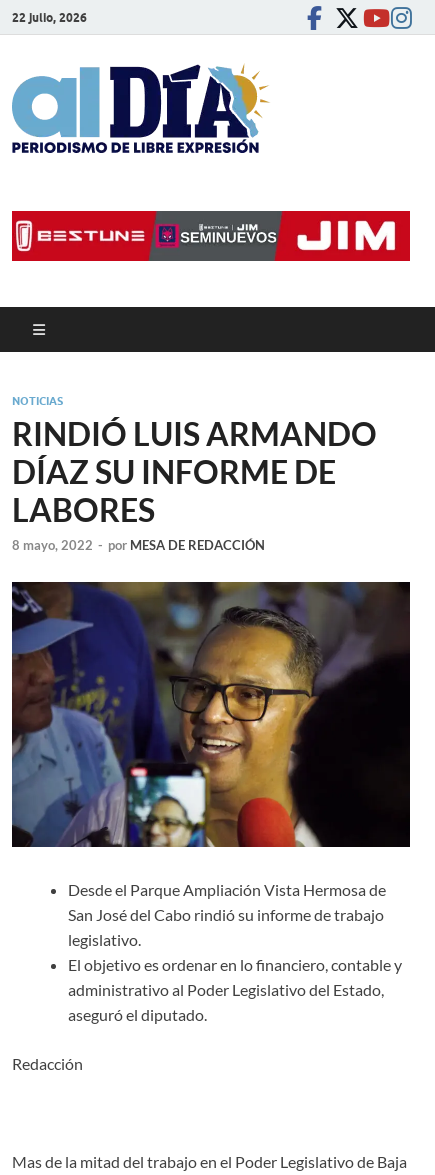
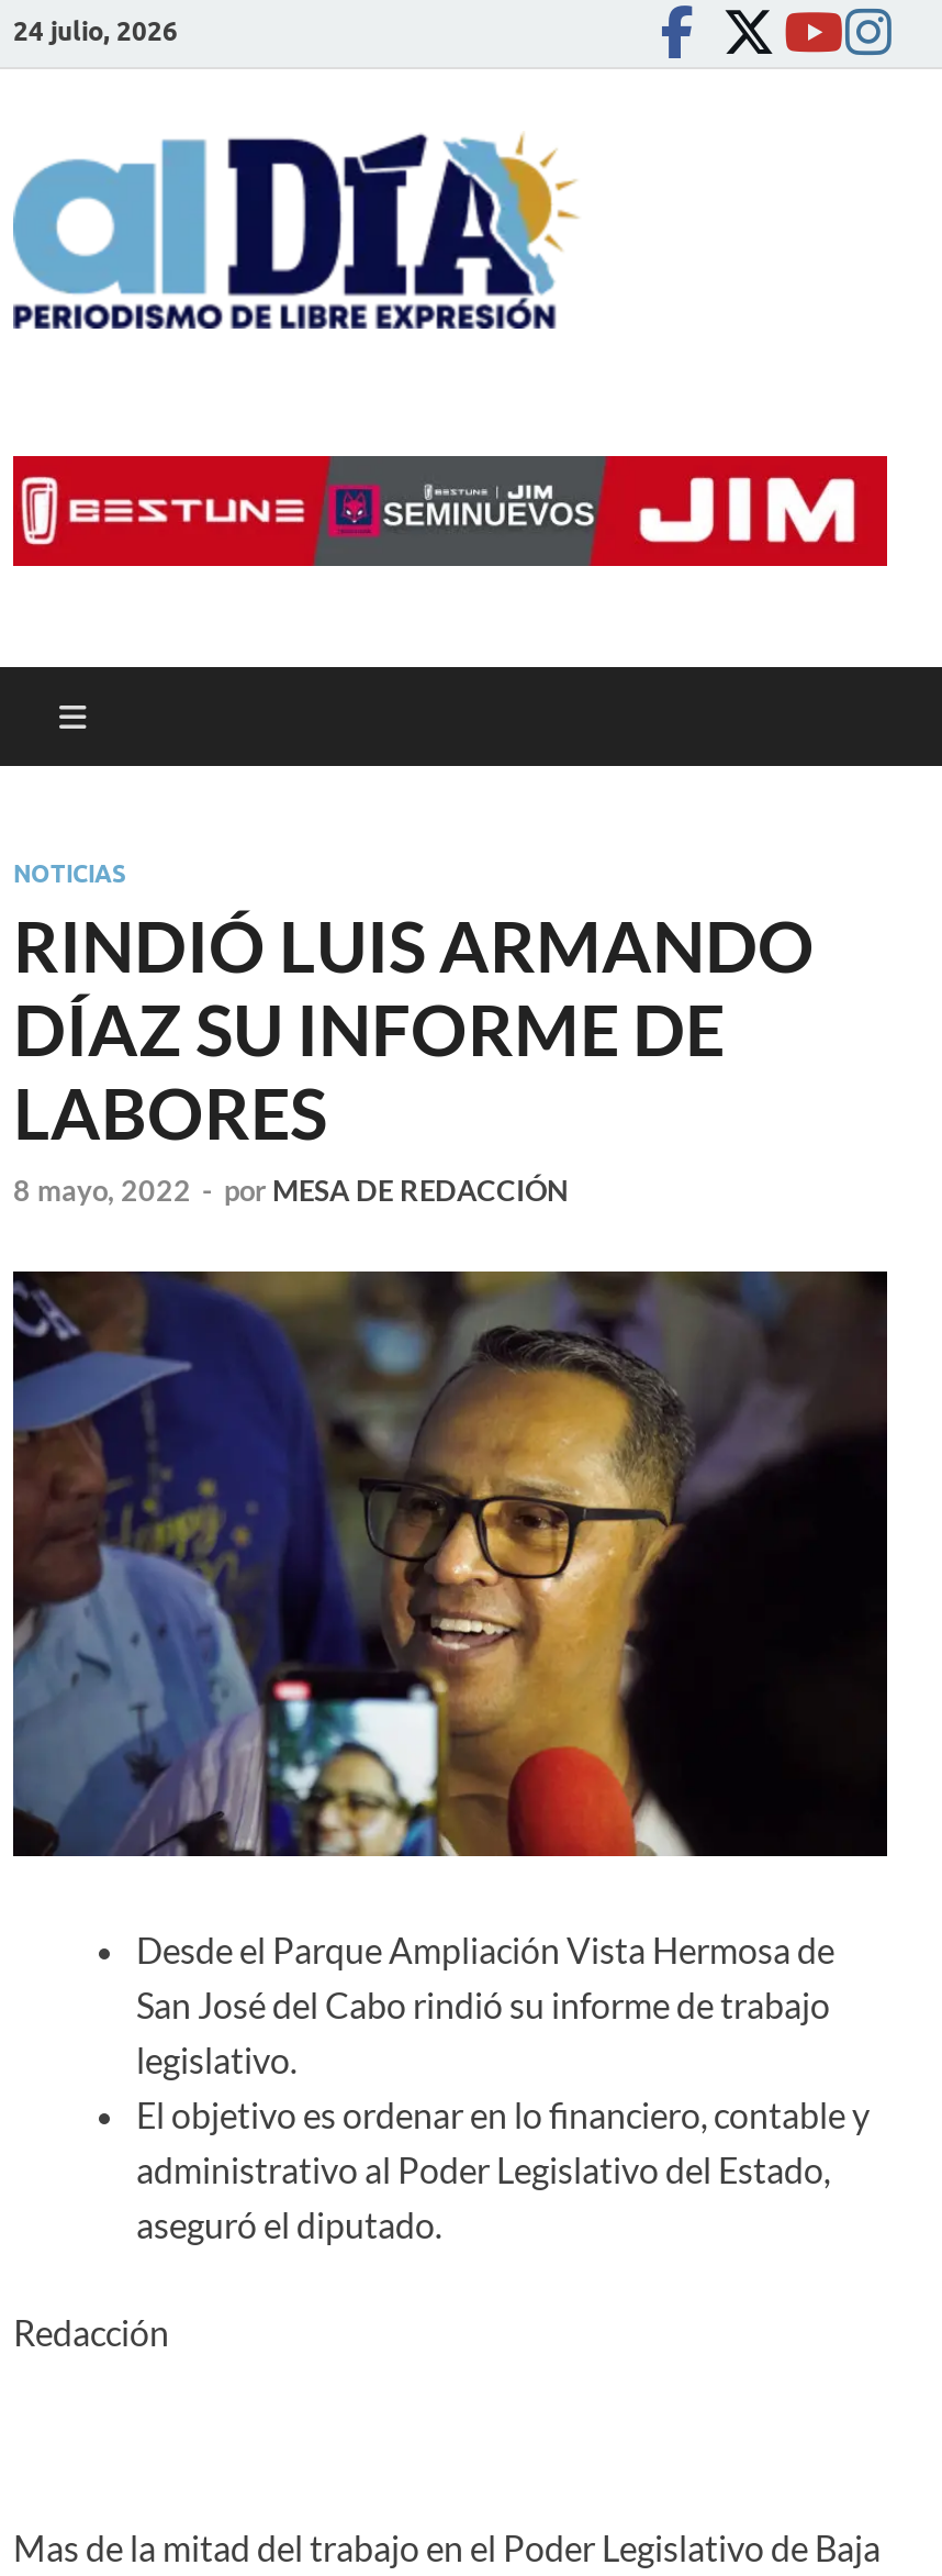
[12,9,87,24] 22 julio, 2026 -> [13,13,178,46] 24 julio, 2026

